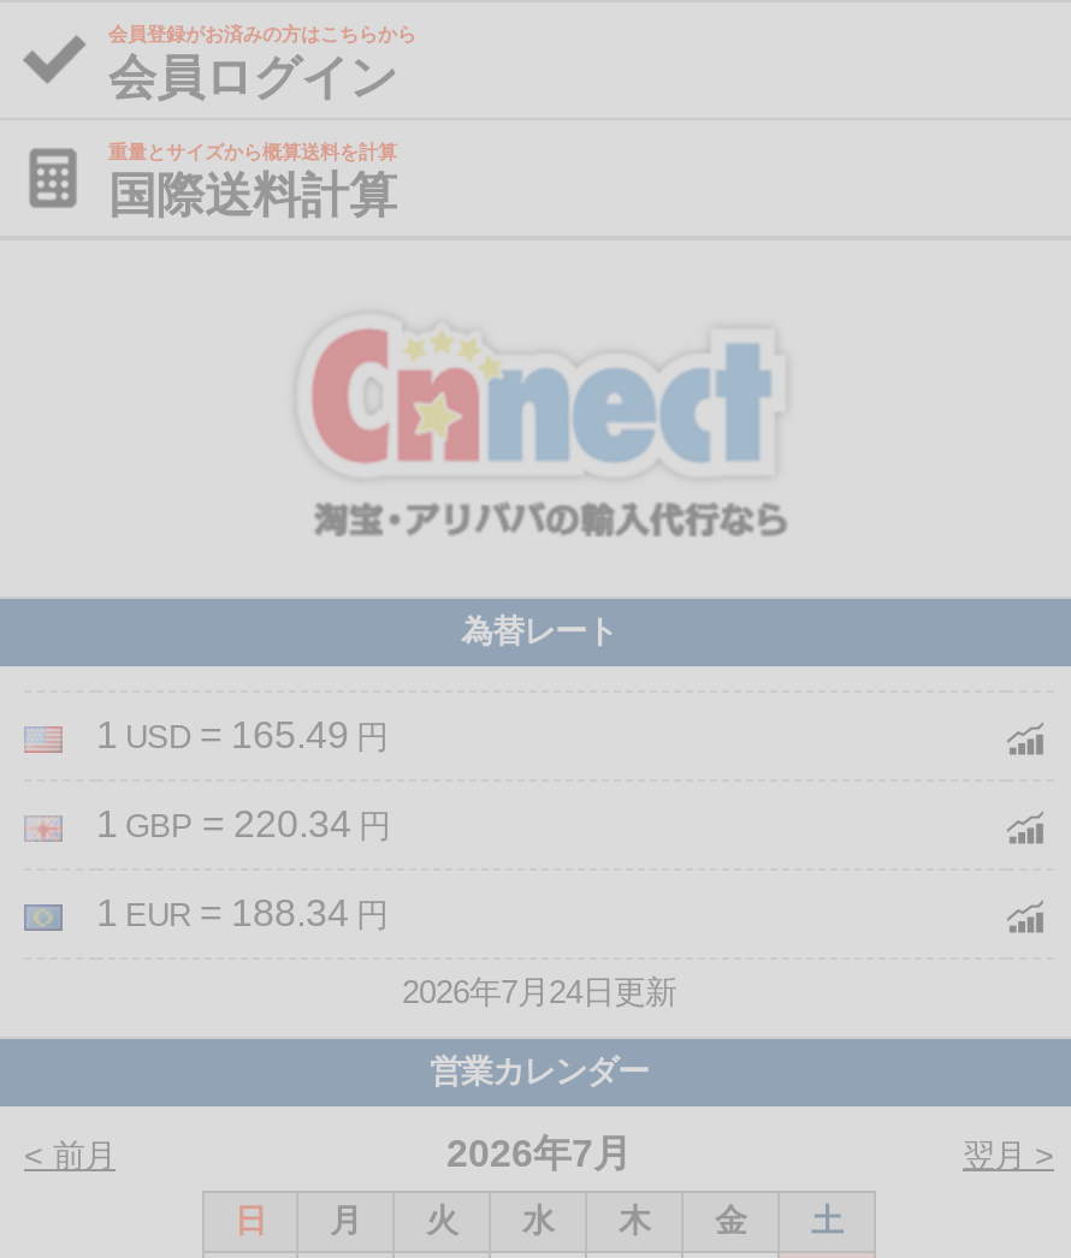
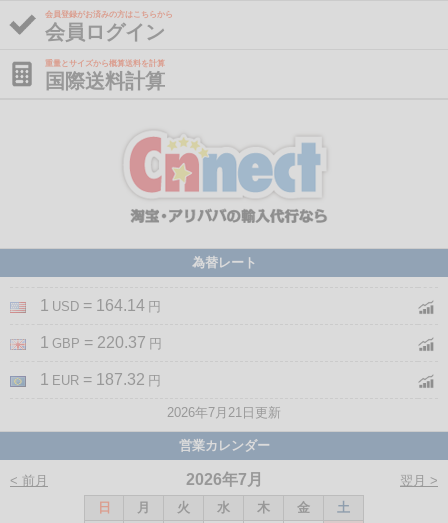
[96,716,387,756] 1 USD = 165.49 円 -> [40,297,161,314] 1 USD = 164.14 円
[96,805,390,845] 1 GBP = 220.34 円 -> [40,334,162,351] 1 GBP = 220.37 円
[96,894,387,934] 1 EUR = 188.34 円 -> [40,371,161,388] 1 EUR = 187.32 円
[402,975,676,1011] 2026年7月24日更新 -> [167,405,281,420] 2026年7月21日更新

